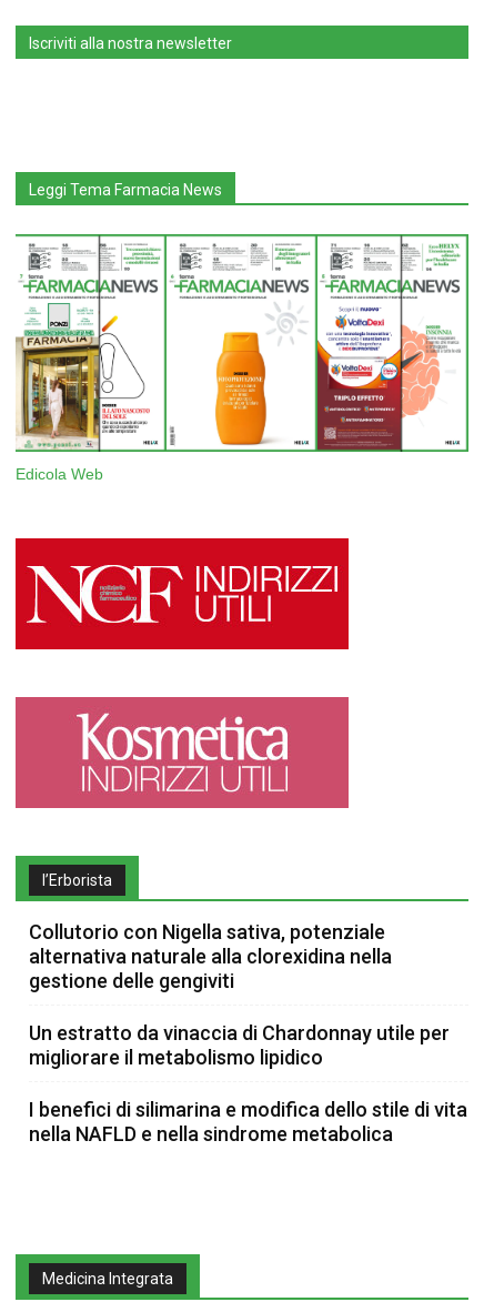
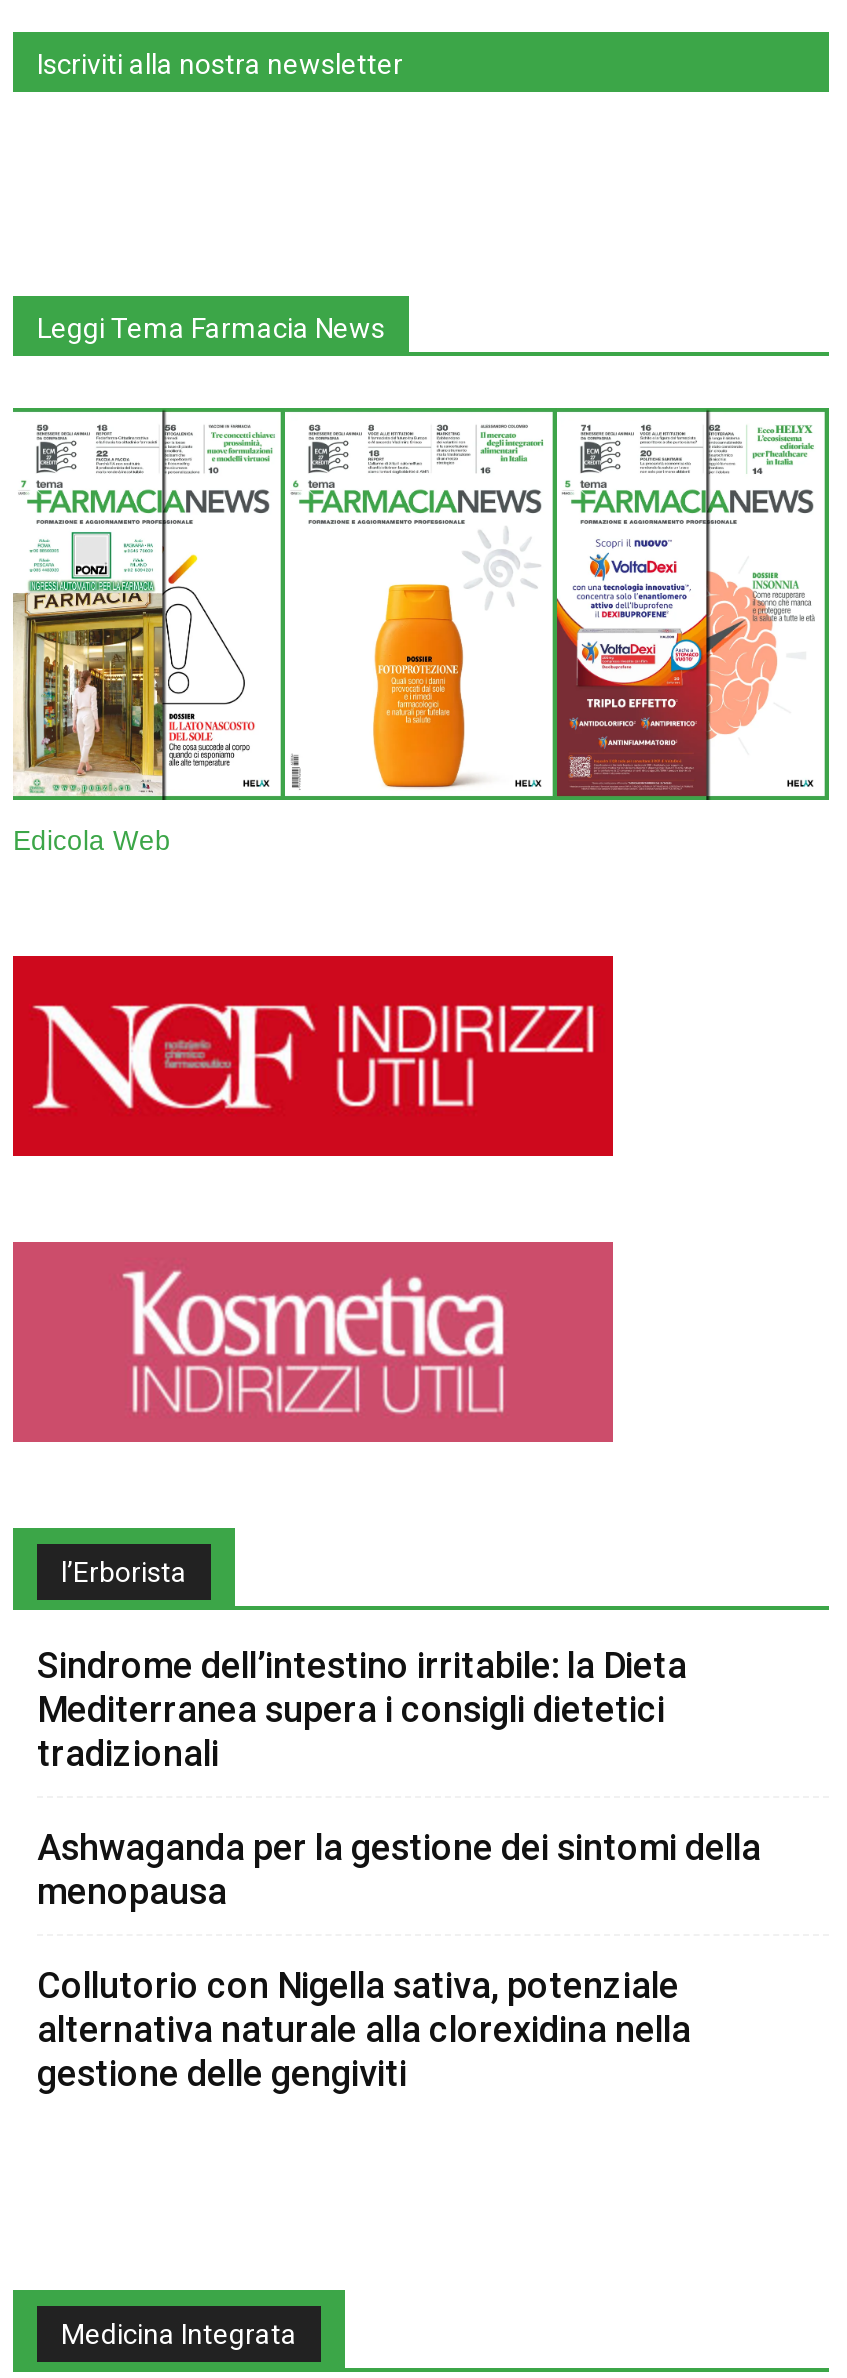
none -> [37,1645,761,1913] Sindrome dell’intestino irritabile: la Dieta | Mediterranea supera i consigli dietetici | tradizionali | Ashwaganda per la gestione dei sintomi della | menopausa
moved [29,921,392,993] -> [37,1965,691,2095]: Collutorio con Nigella sativa, potenziale | alternativa naturale alla clorexidina nella | gestione delle gengiviti
[29,1022,467,1146] Un estratto da vinaccia di Chardonnay utile per | migliorare il metabolismo lipidico | I benefici di silimarina e modifica dello stile di vita | nella NAFLD e nella sindrome metabolica -> none

